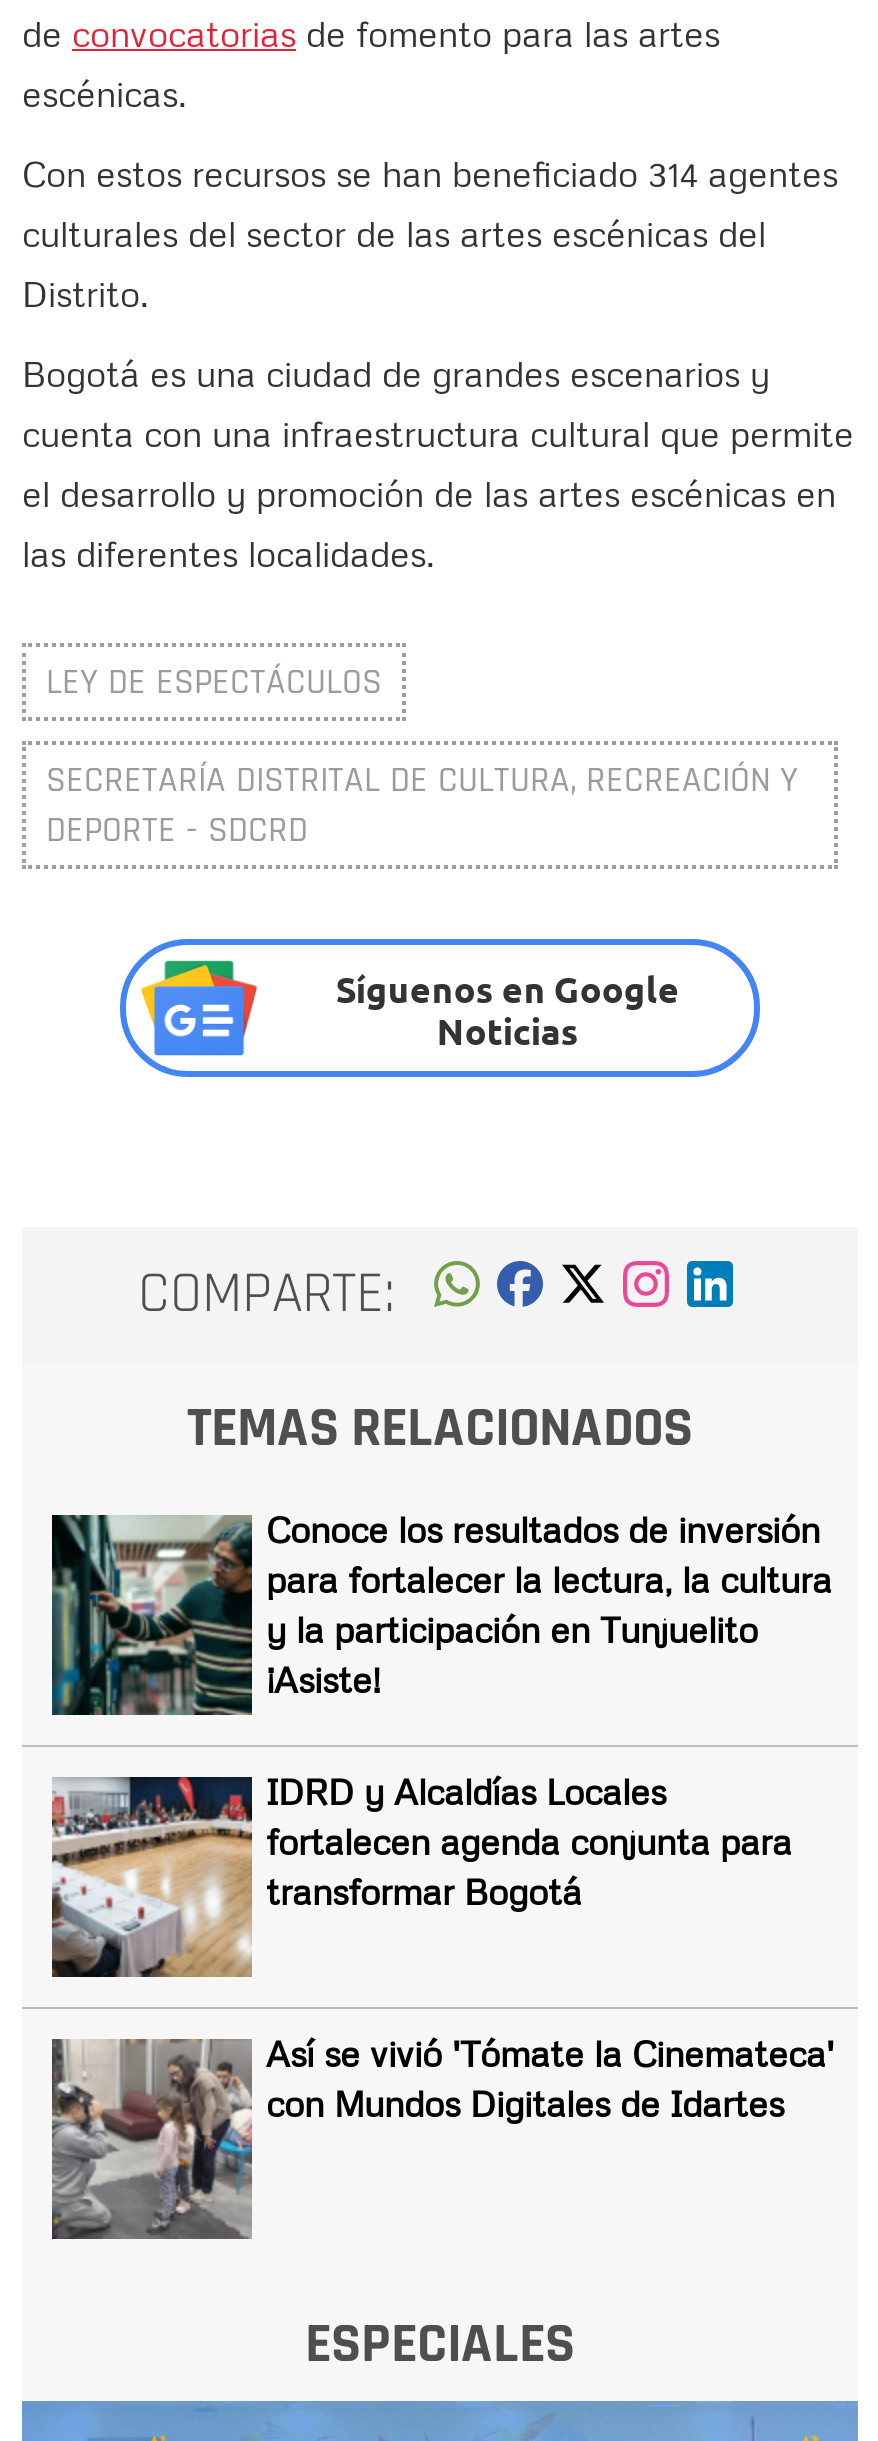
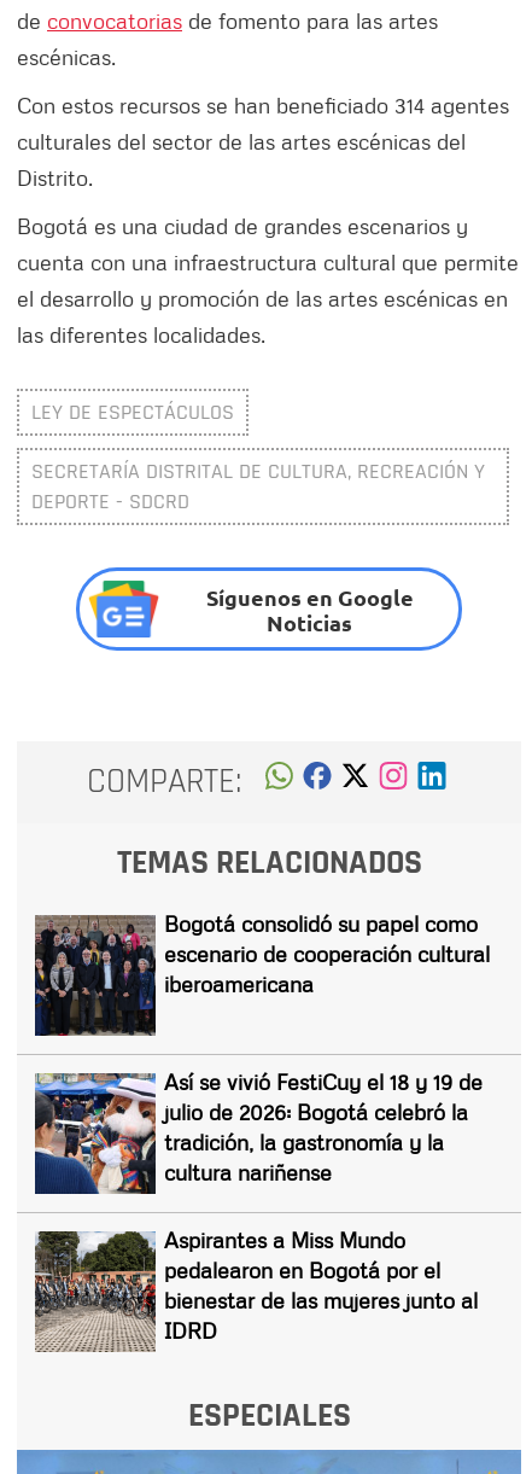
[50,1507,832,1717] [image] | Conoce los resultados de inversión | para fortalecer la lectura, la cultura | y la participación en Tunjuelito | ¡Asiste! -> [34,910,490,1037] [image] | Bogotá consolidó su papel como | escenario de cooperación cultural | iberoamericana
[50,1769,792,1979] [image] | IDRD y Alcaldías Locales | fortalecen agenda conjunta para | transformar Bogotá -> [34,1068,483,1195] [image] | Así se vivió FestiCuy el 18 y 19 de | julio de 2026: Bogotá celebró la | tradición, la gastronomía y la | cultura nariñense
[50,2031,834,2239] [image] | Así se vivió 'Tómate la Cinemateca' | con Mundos Digitales de Idartes -> [35,1226,478,1352] [image] | Aspirantes a Miss Mundo | pedalearon en Bogotá por el | bienestar de las mujeres junto al | IDRD

